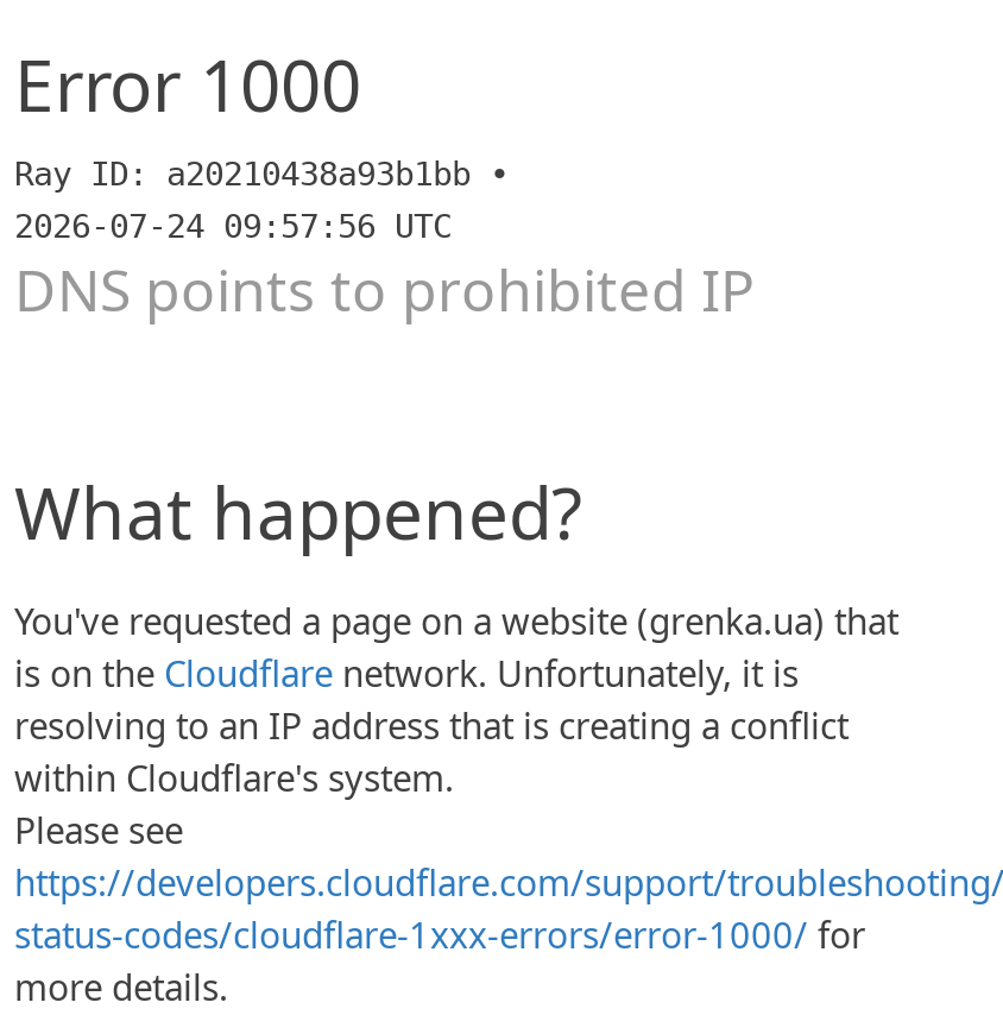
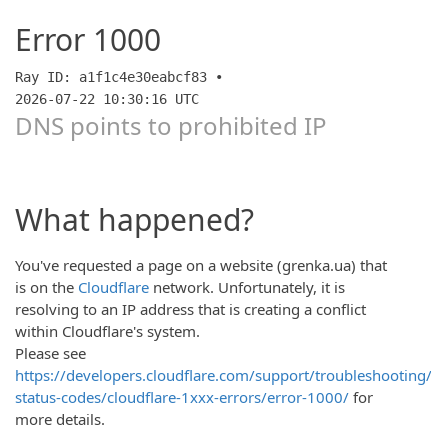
[14,155,509,193] Ray ID: a20210438a93b1bb • -> [15,69,223,85] Ray ID: a1f1c4e30eabcf83 •
[14,207,452,245] 2026-07-24 09:57:56 UTC -> [15,91,199,107] 2026-07-22 10:30:16 UTC

